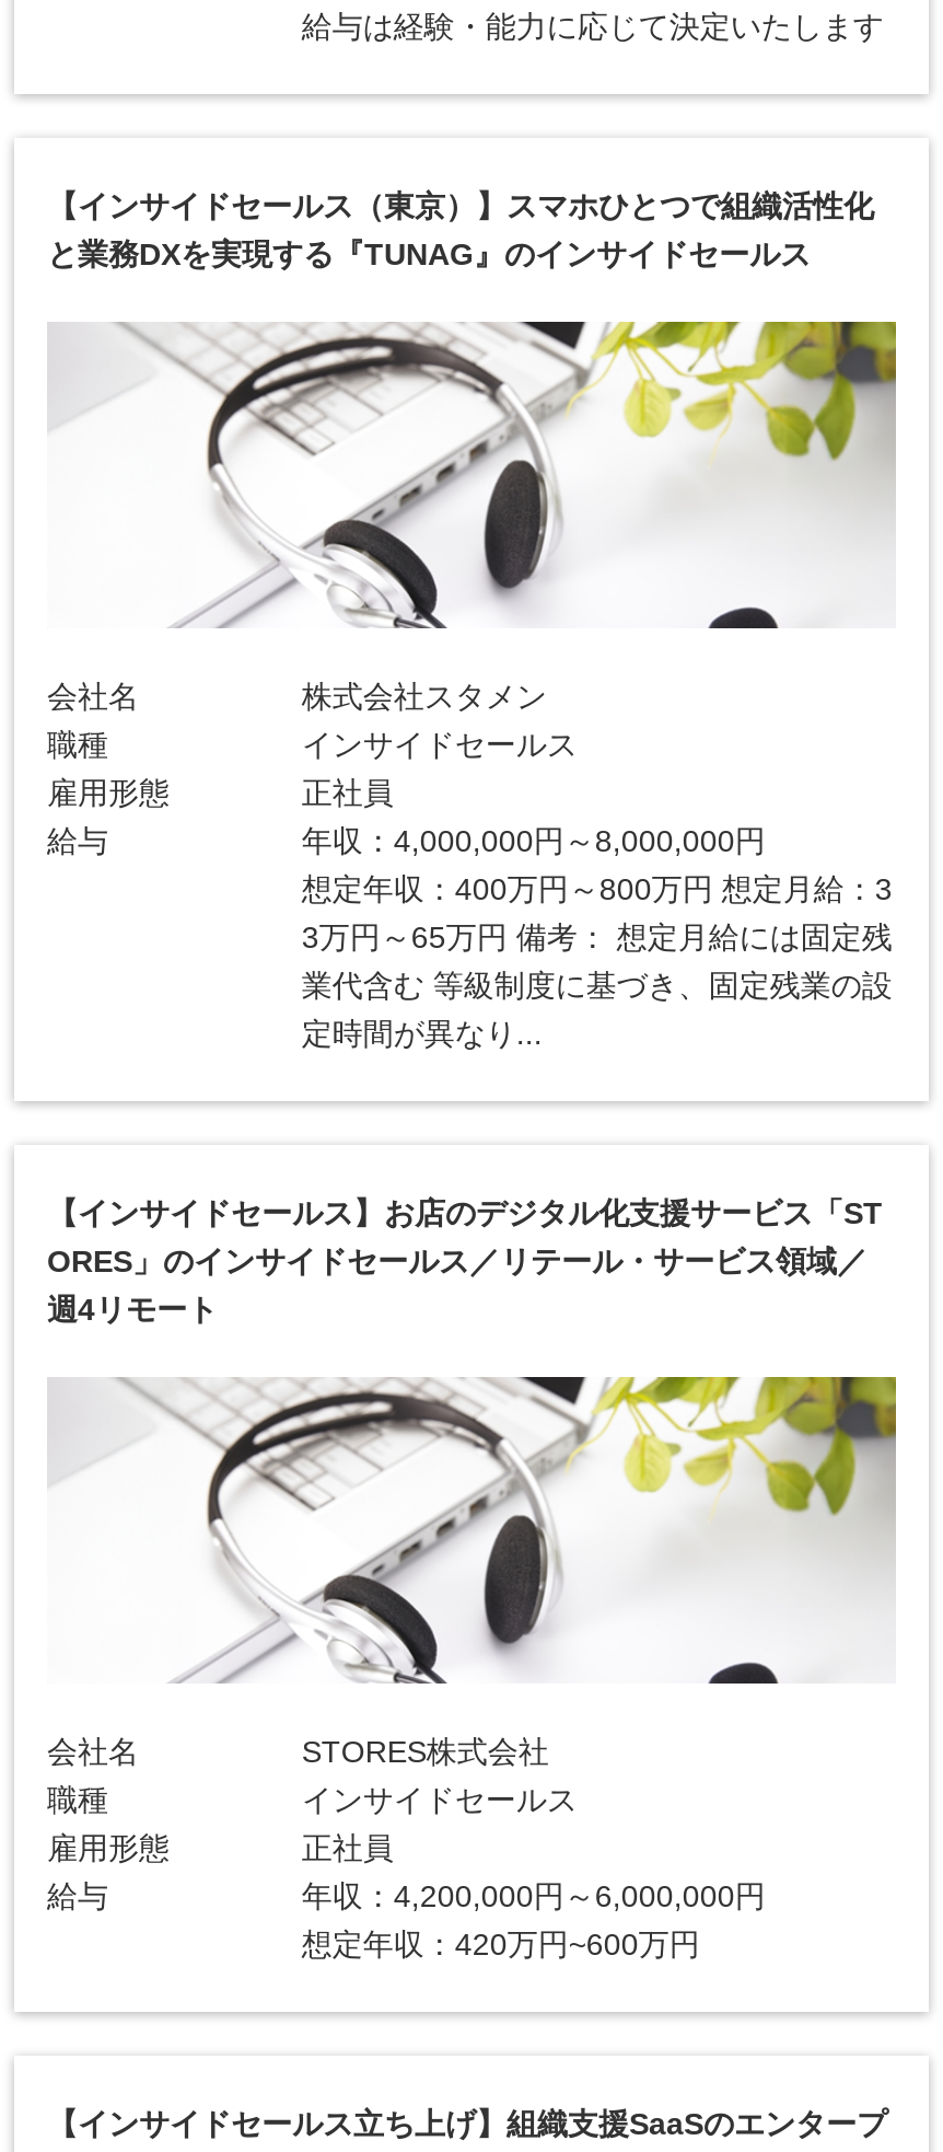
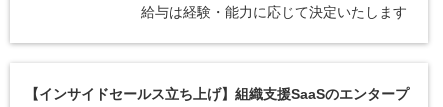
[47,188,874,271] 【インサイドセールス（東京）】スマホひとつで組織活性化 | と業務DXを実現する『TUNAG』のインサイドセールス -> none
[47,320,898,1051] [image] | 会社名 | 株式会社スタメン | 職種 | インサイドセールス | 雇用形態 | 正社員 | 給与 | 年収：4,000,000円～8,000,000円 | 想定年収：400万円～800万円 想定月給：3 | 3万円～65万円 備考： 想定月給には固定残 | 業代含む 等級制度に基づき、固定残業の設 | 定時間が異なり... -> none
[47,1195,883,1327] 【インサイドセールス】お店のデジタル化支援サービス「ST | ORES」のインサイドセールス／リテール・サービス領域／ | 週4リモート -> none
[47,1375,898,1962] [image] | 会社名 | STORES株式会社 | 職種 | インサイドセールス | 雇用形態 | 正社員 | 給与 | 年収：4,200,000円～6,000,000円 | 想定年収：420万円~600万円 -> none

